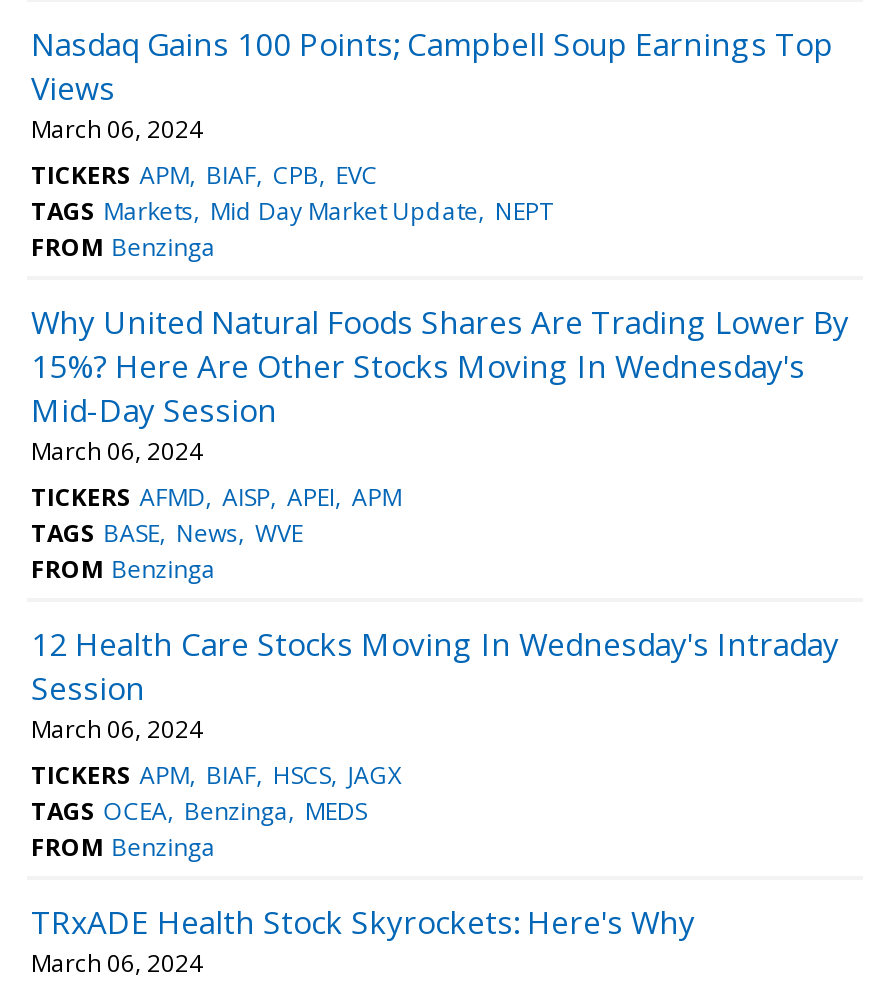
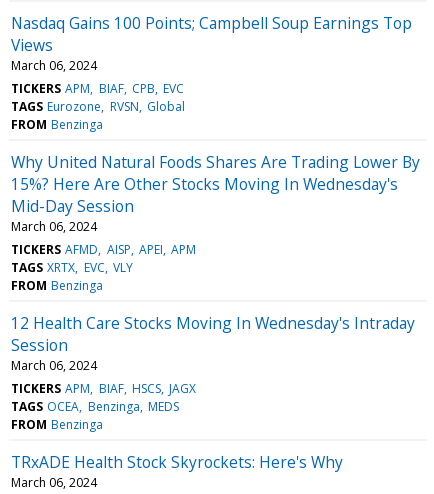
[31,194,553,228] TAGS Markets Mid Day Market Update NEPT -> [11,98,185,115] TAGS Eurozone RVSN Global
[31,516,303,550] TAGS BASE News WVE -> [11,259,133,276] TAGS XRTX EVC VLY

